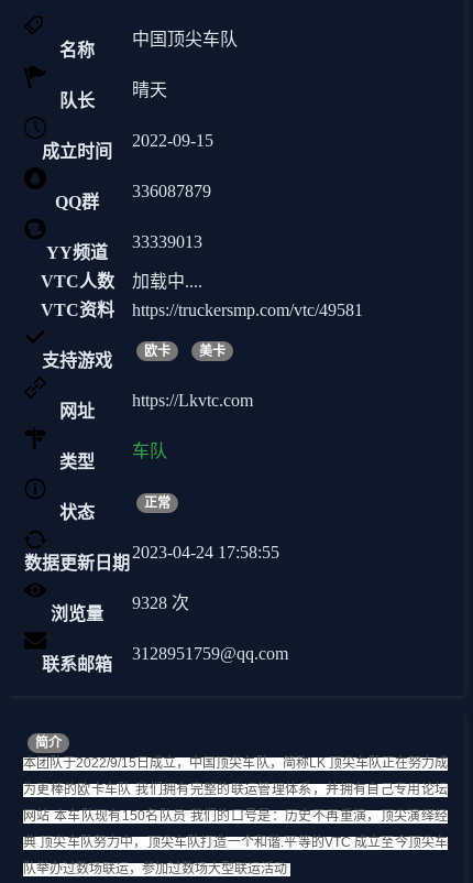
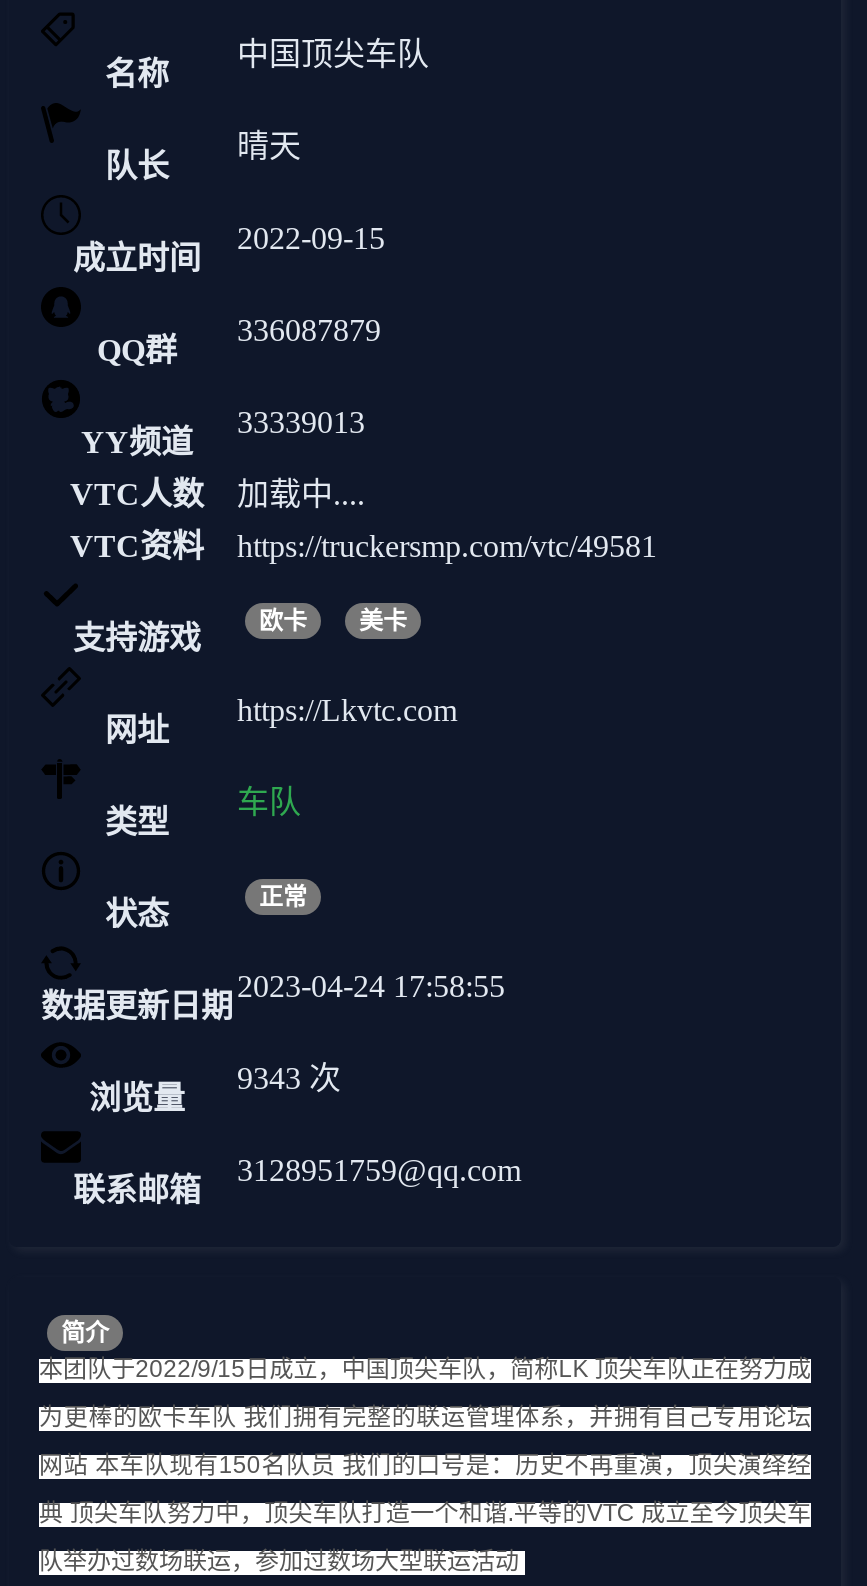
[132,593,189,612] 9328 次 -> [237,1061,341,1095] 9343 次

